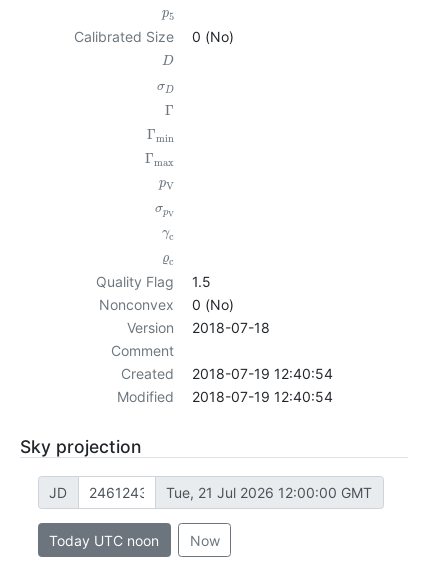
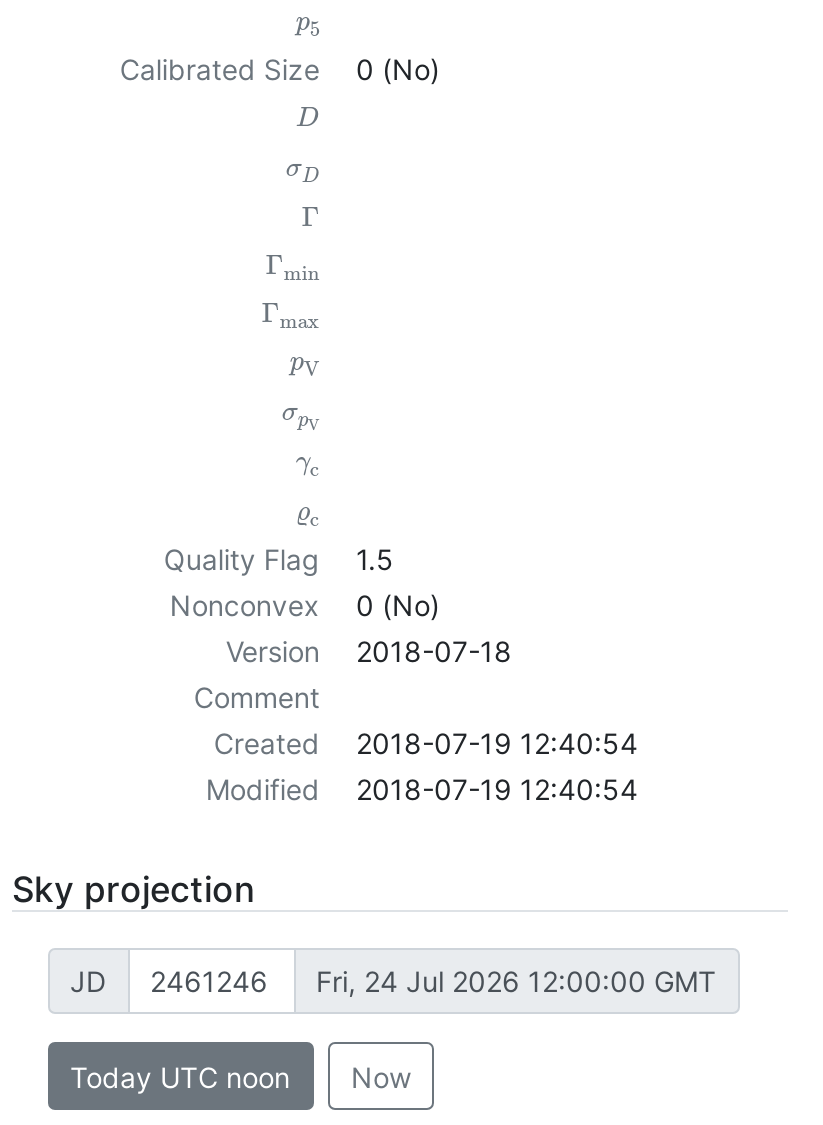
[166,484,372,501] Tue, 21 Jul 2026 12:00:00 GMT -> [316,964,716,998] Fri, 24 Jul 2026 12:00:00 GMT

